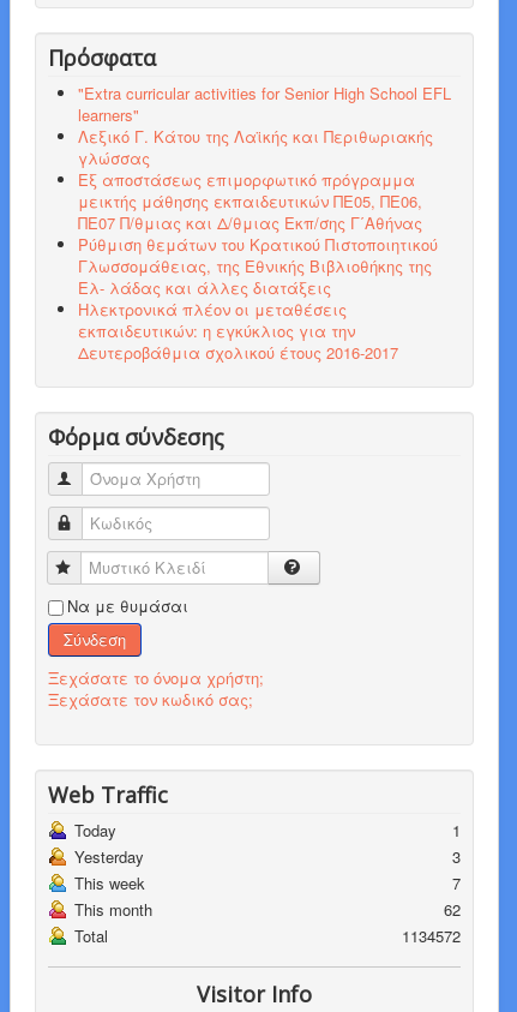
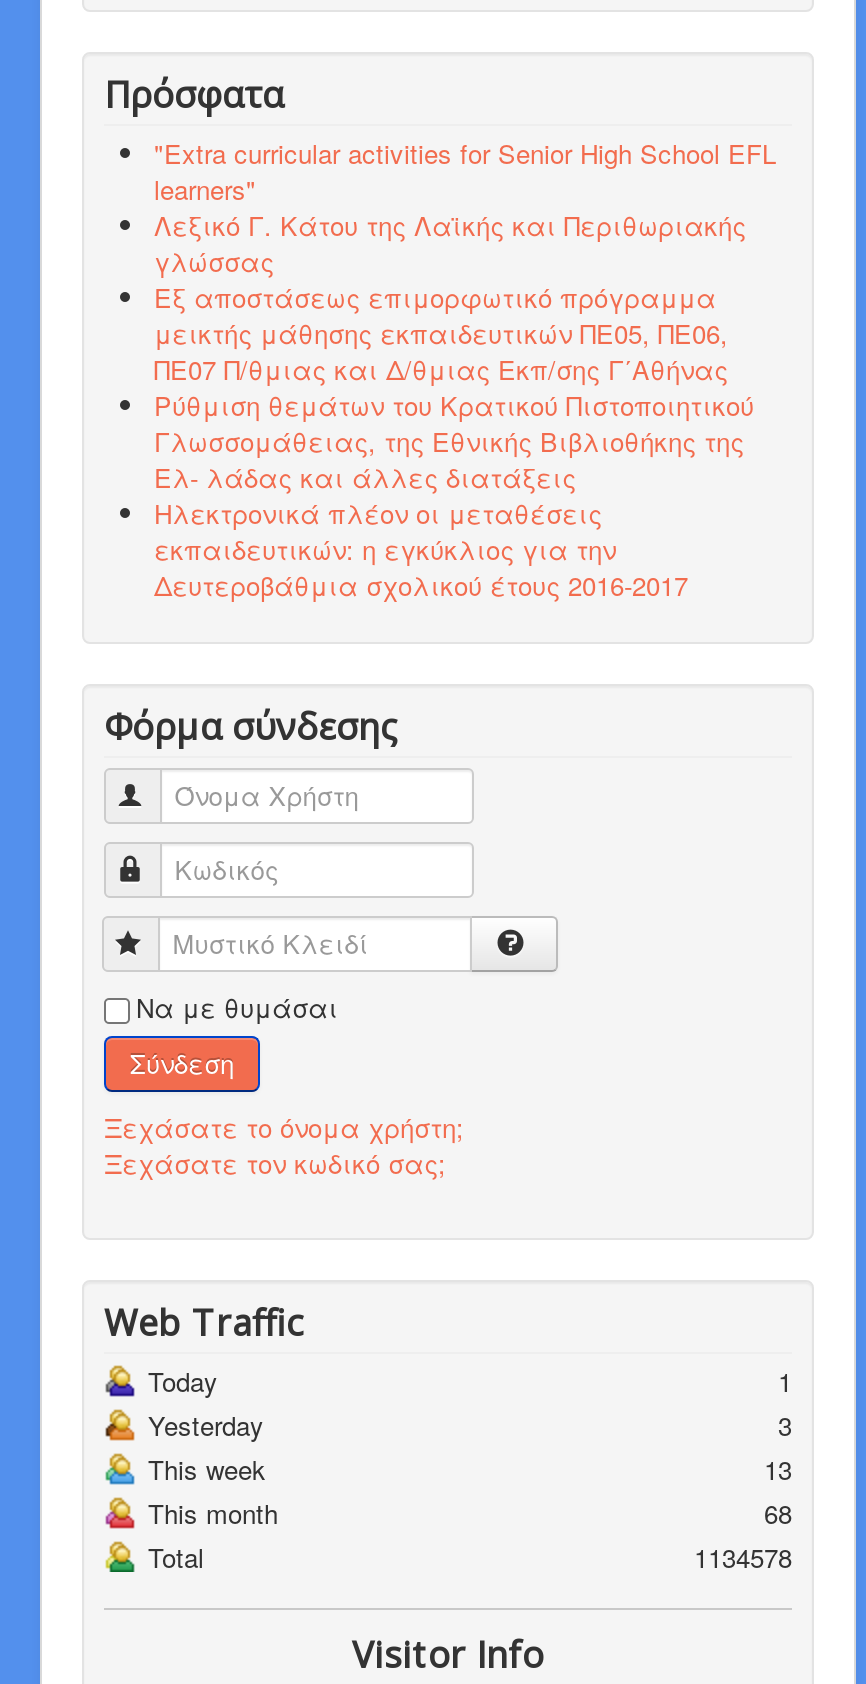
[452,872,461,894] 7 -> [764,1450,792,1488] 13
[444,898,461,921] 62 -> [764,1494,792,1532] 68
[402,924,461,947] 1134572 -> [694,1538,792,1576] 1134578

